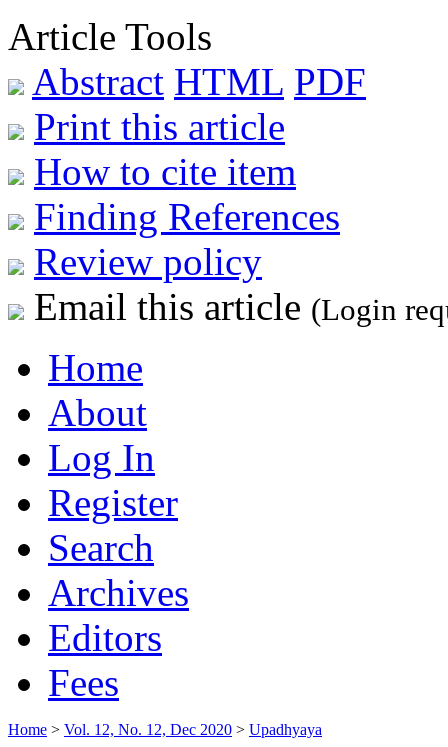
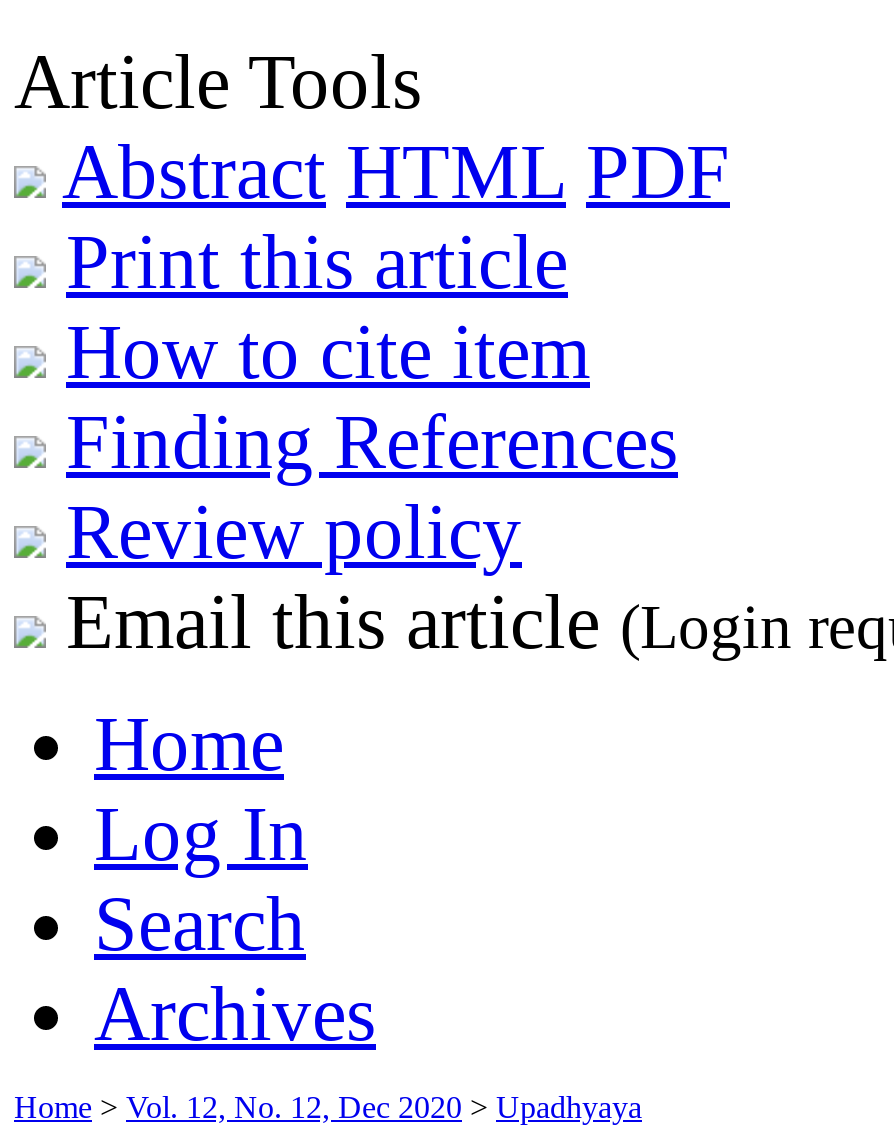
[48,391,147,434] About -> none
[48,481,178,524] Register -> none
[48,616,162,704] Editors | Fees -> none

